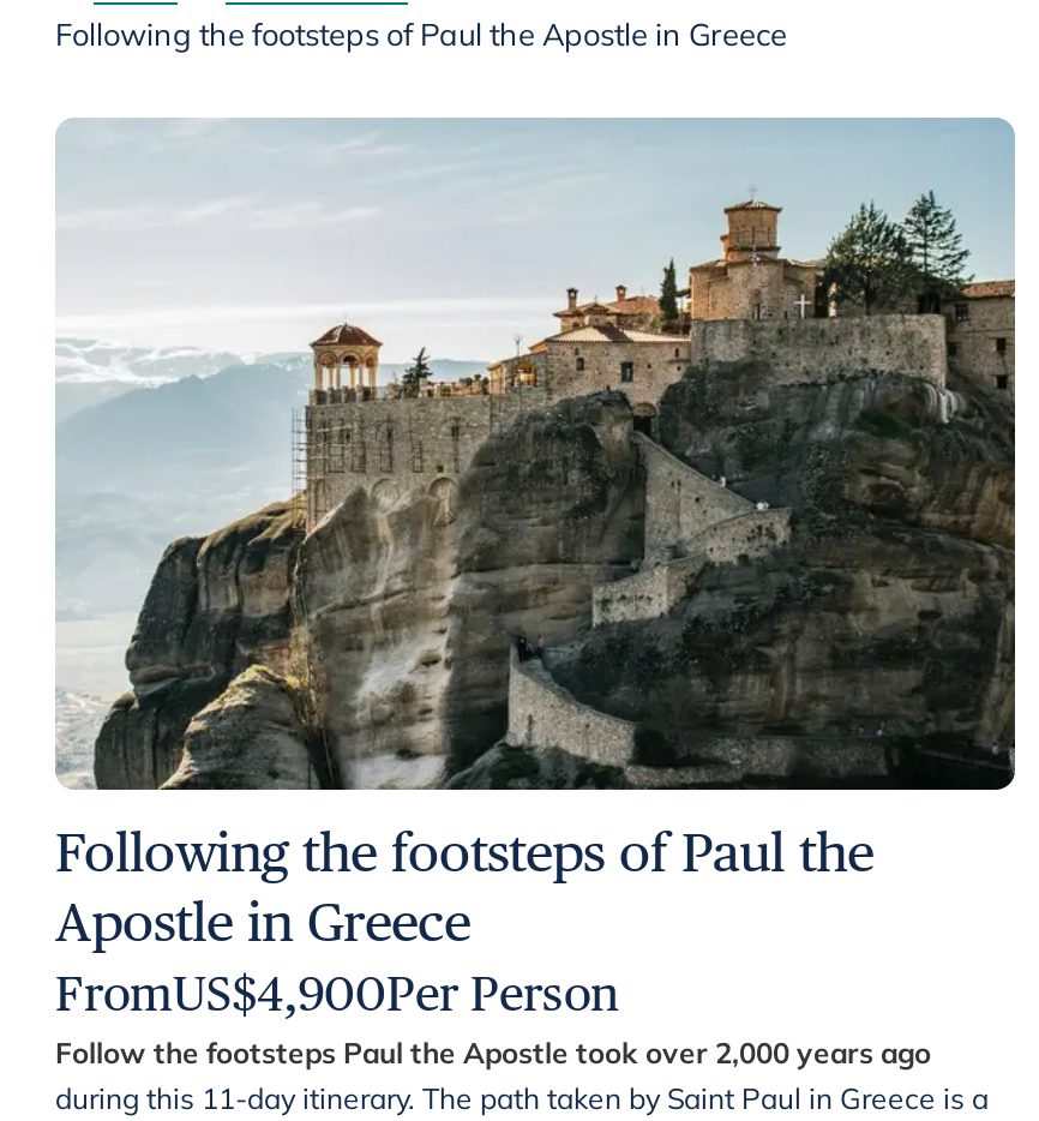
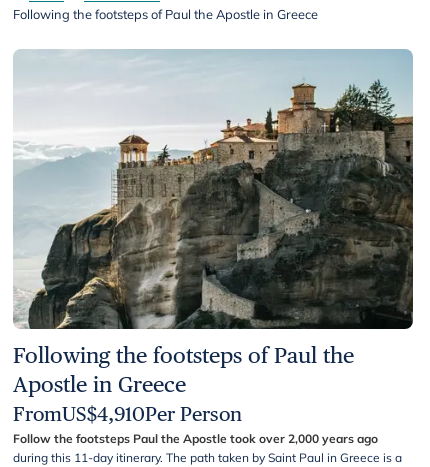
[55,965,619,1023] FromUS$4,900Per Person -> [13,402,242,426] FromUS$4,910Per Person

